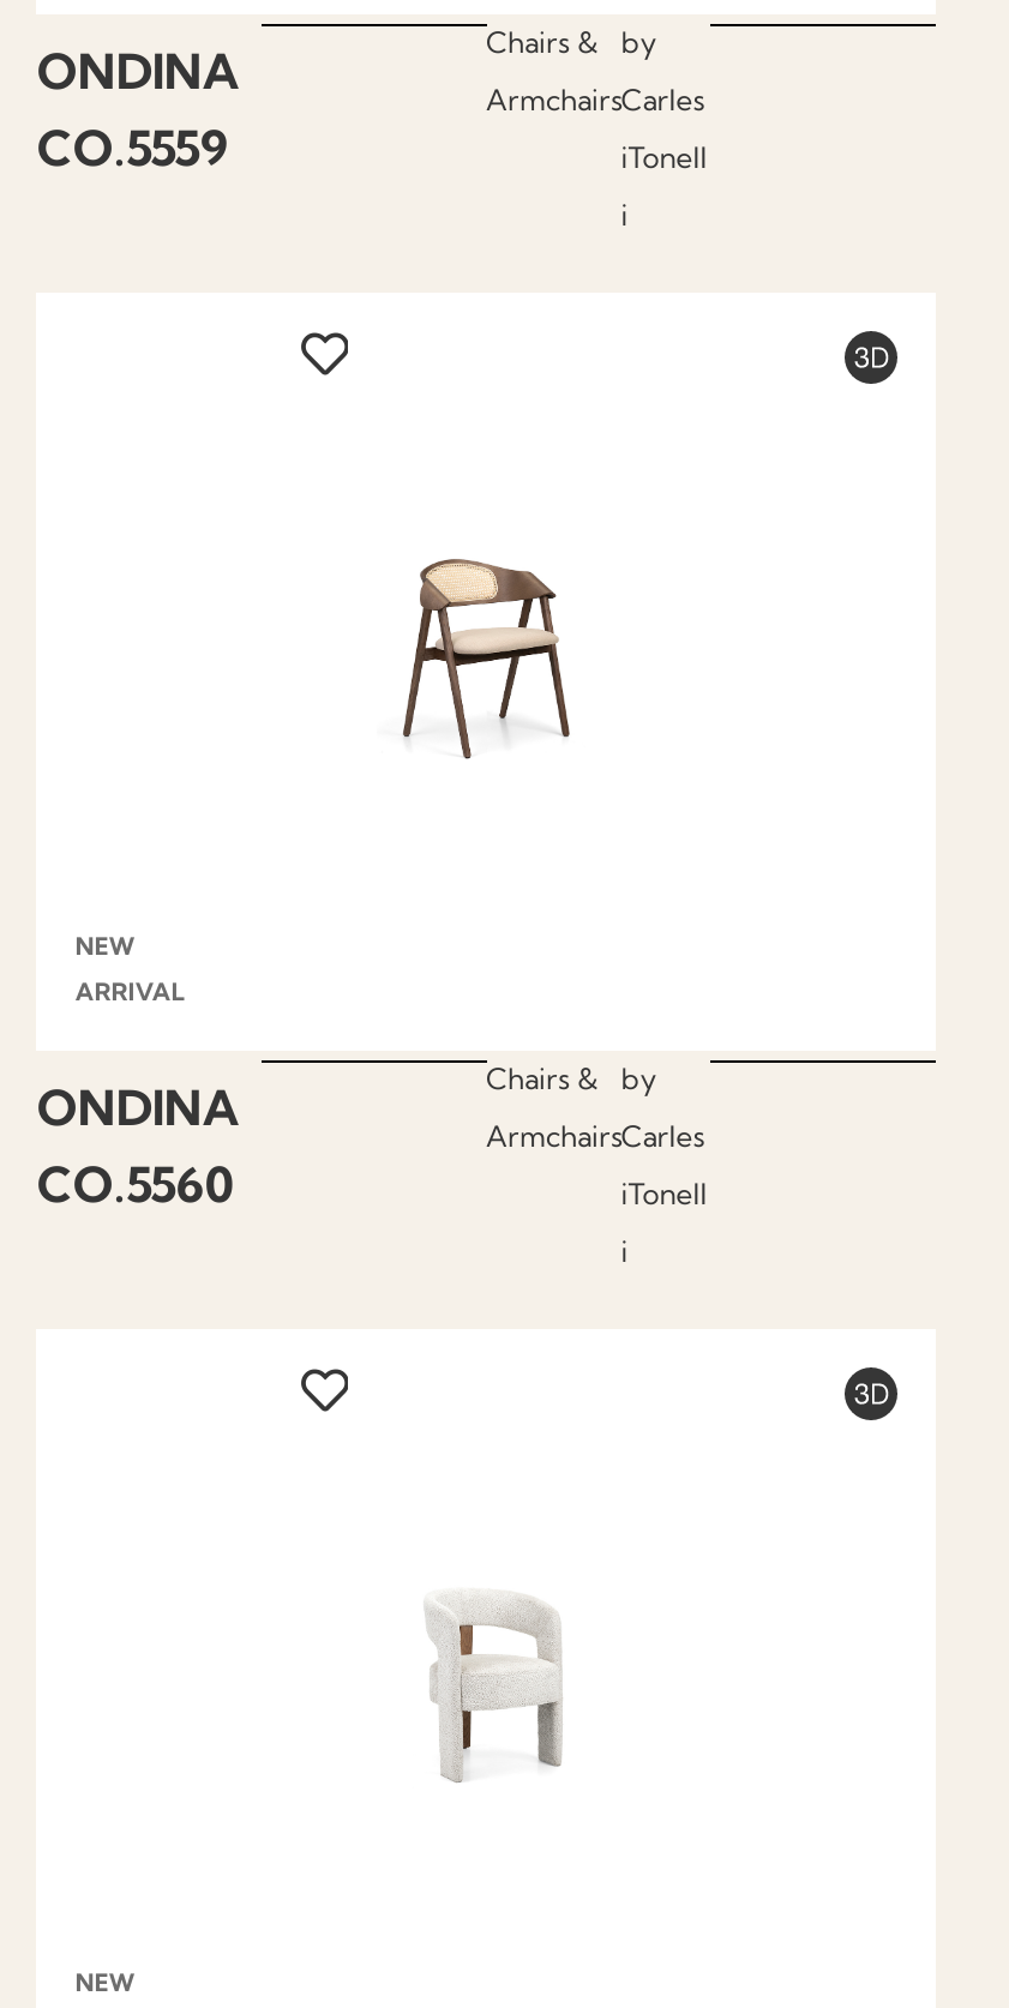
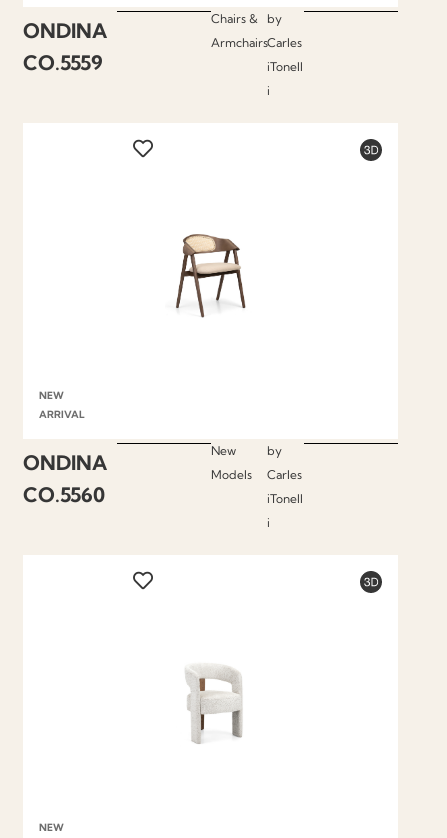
[486,1060,599,1096] Chairs & -> [210,443,235,458] New
[486,1118,623,1154] Armchairs -> [210,467,251,482] Models

